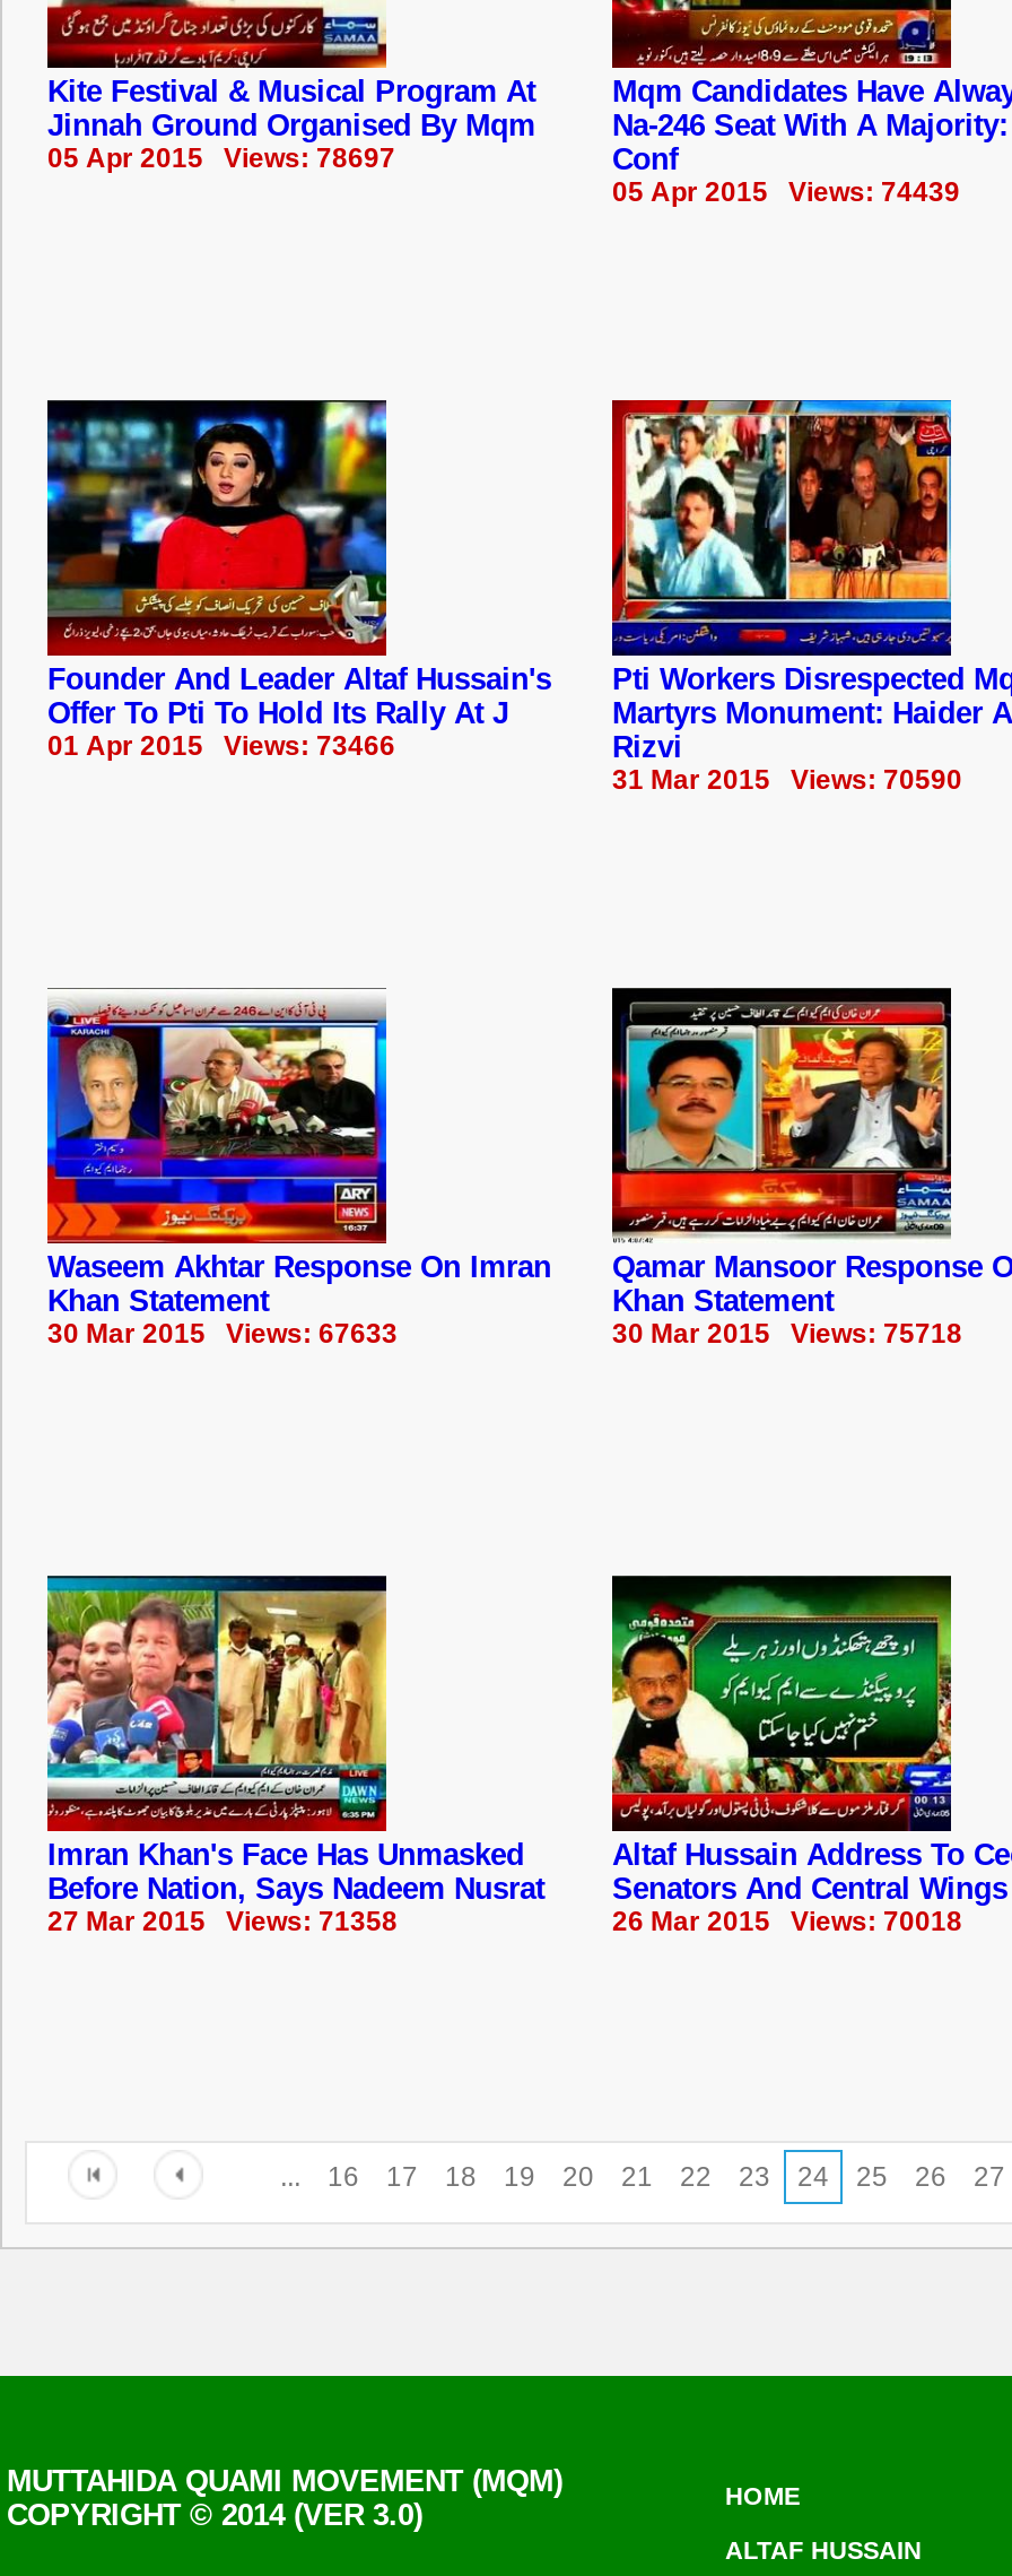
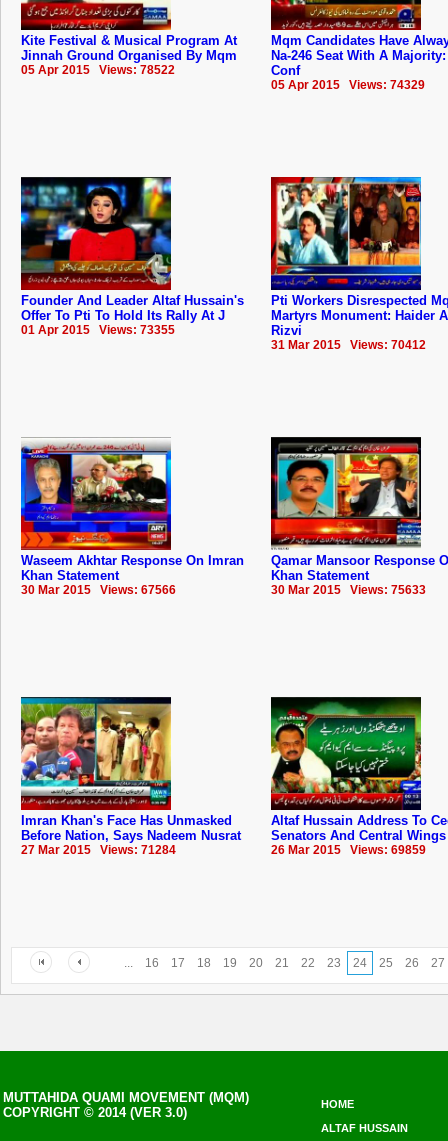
[47,141,395,173] 05 Apr 2015 Views: 78697 -> [21,62,175,76] 05 Apr 2015 Views: 78522
[612,175,960,207] 05 Apr 2015 Views: 74439 -> [271,77,425,91] 05 Apr 2015 Views: 74329
[47,729,395,761] 01 Apr 2015 Views: 73466 -> [21,322,175,336] 01 Apr 2015 Views: 73355
[612,763,962,795] 31 Mar 2015 Views: 70590 -> [271,337,426,351] 31 Mar 2015 Views: 70412
[47,1317,398,1348] 30 Mar 2015 Views: 67633 -> [21,582,176,596] 30 Mar 2015 Views: 67566
[612,1317,962,1348] 30 Mar 2015 Views: 75718 -> [271,582,426,596] 30 Mar 2015 Views: 75633
[47,1905,398,1936] 27 Mar 2015 Views: 71358 -> [21,842,176,856] 27 Mar 2015 Views: 71284
[612,1905,962,1936] 26 Mar 2015 Views: 70018 -> [271,842,426,856] 26 Mar 2015 Views: 69859

